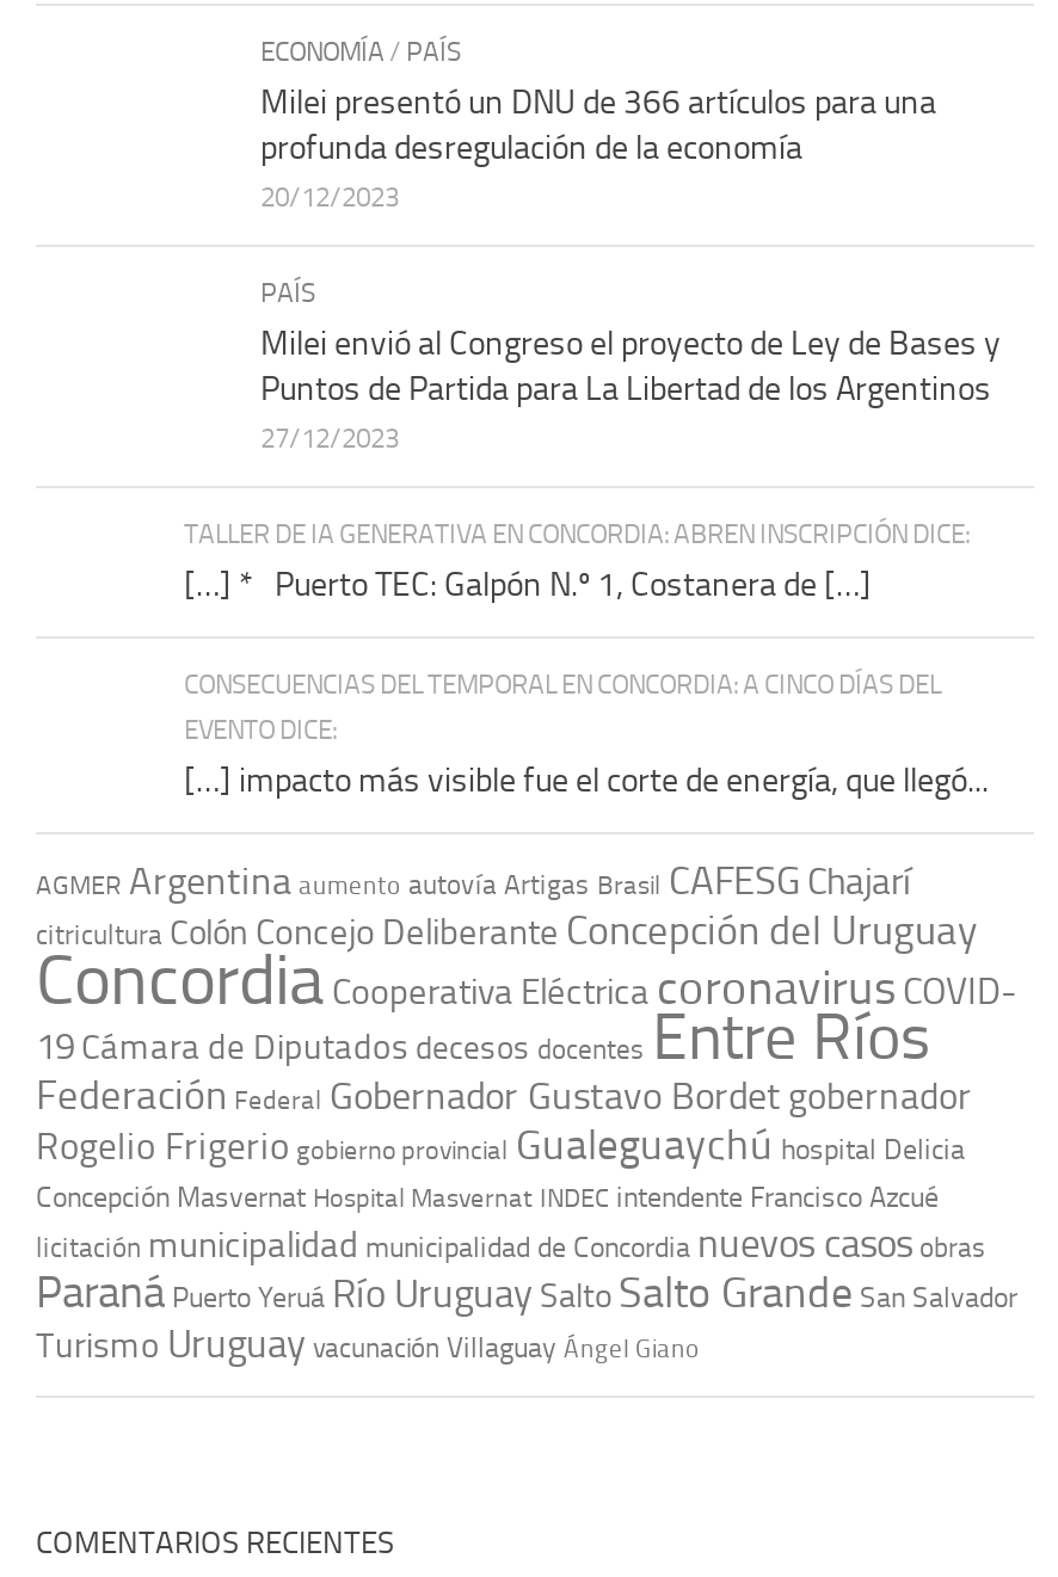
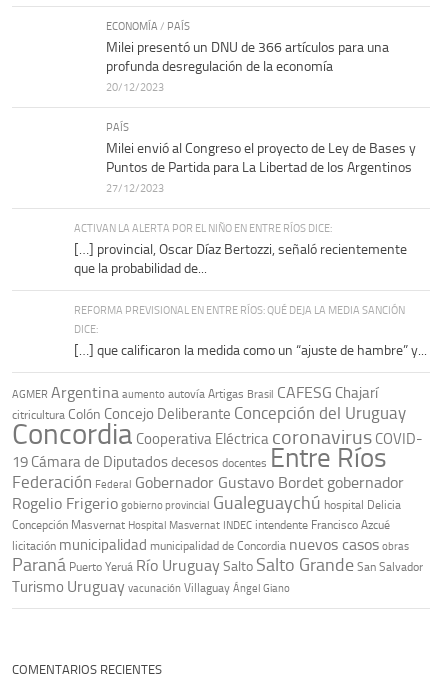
[184,517,970,606] TALLER DE IA GENERATIVA EN CONCORDIA: ABREN INSCRIPCIÓN DICE: | […] * Puerto TEC: Galpón N.º 1, Costanera de […] -> [74,221,407,277] ACTIVAN LA ALERTA POR EL NIÑO EN ENTRE RÍOS DICE: | […] provincial, Oscar Díaz Bertozzi, señaló recientemente | que la probabilidad de...
[184,668,989,802] CONSECUENCIAS DEL TEMPORAL EN CONCORDIA: A CINCO DÍAS DEL | EVENTO DICE: | […] impacto más visible fue el corte de energía, que llegó... -> [74,303,427,359] REFORMA PREVISIONAL EN ENTRE RÍOS: QUÉ DEJA LA MEDIA SANCIÓN | DICE: | […] que calificaron la medida como un “ajuste de hambre” y...

